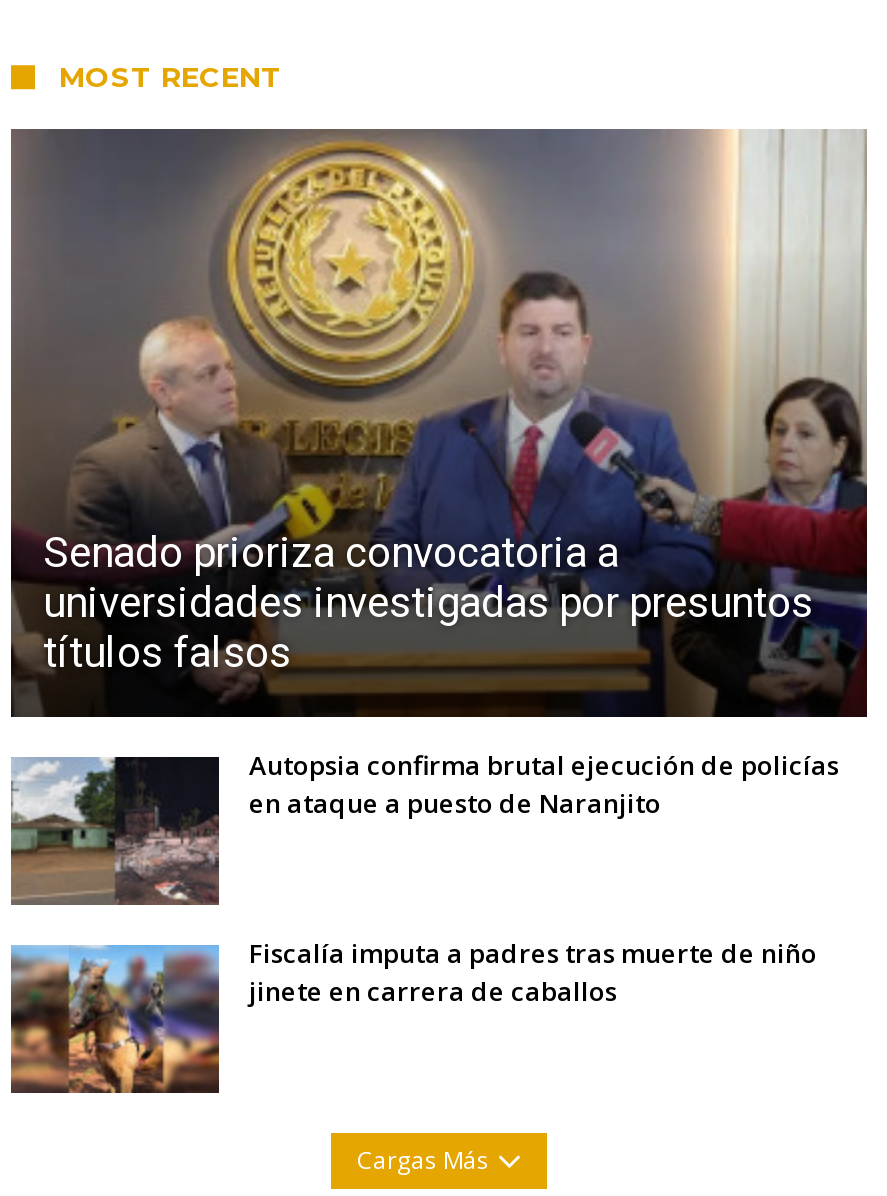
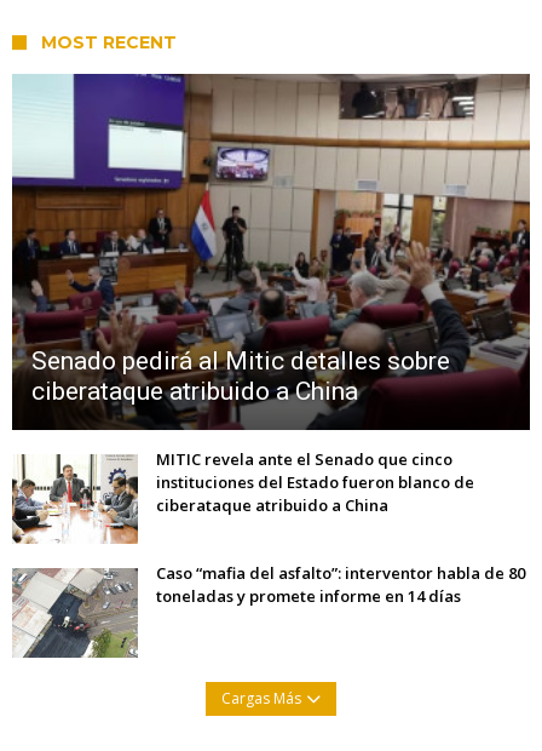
[9,127,867,717] [image] | Senado prioriza convocatoria a | universidades investigadas por presuntos | títulos falsos -> [12,73,531,430] [image] | Senado pedirá al Mitic detalles sobre | ciberataque atribuido a China
[9,747,839,907] [image] | Autopsia confirma brutal ejecución de policías | en ataque a puesto de Naranjito -> [11,448,474,545] [image] | MITIC revela ante el Senado que cinco | instituciones del Estado fueron blanco de | ciberataque atribuido a China
[9,935,817,1095] [image] | Fiscalía imputa a padres tras muerte de niño | jinete en carrera de caballos -> [12,562,525,659] [image] | Caso “mafia del asfalto”: interventor habla de 80 | toneladas y promete informe en 14 días

